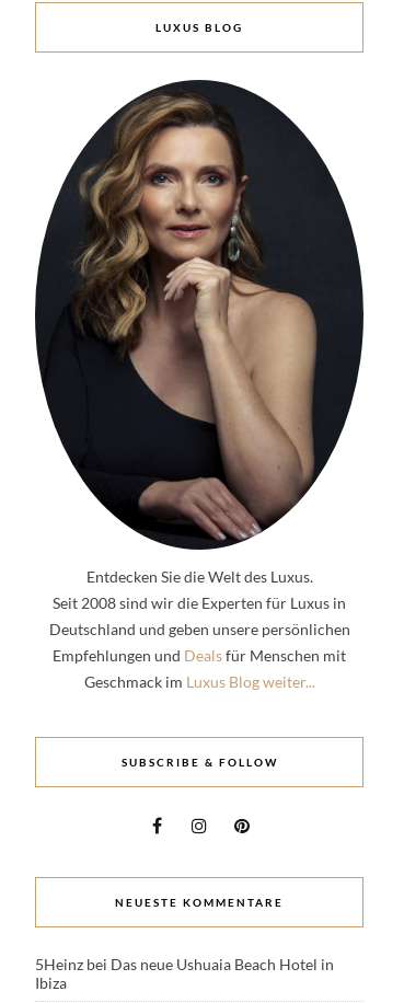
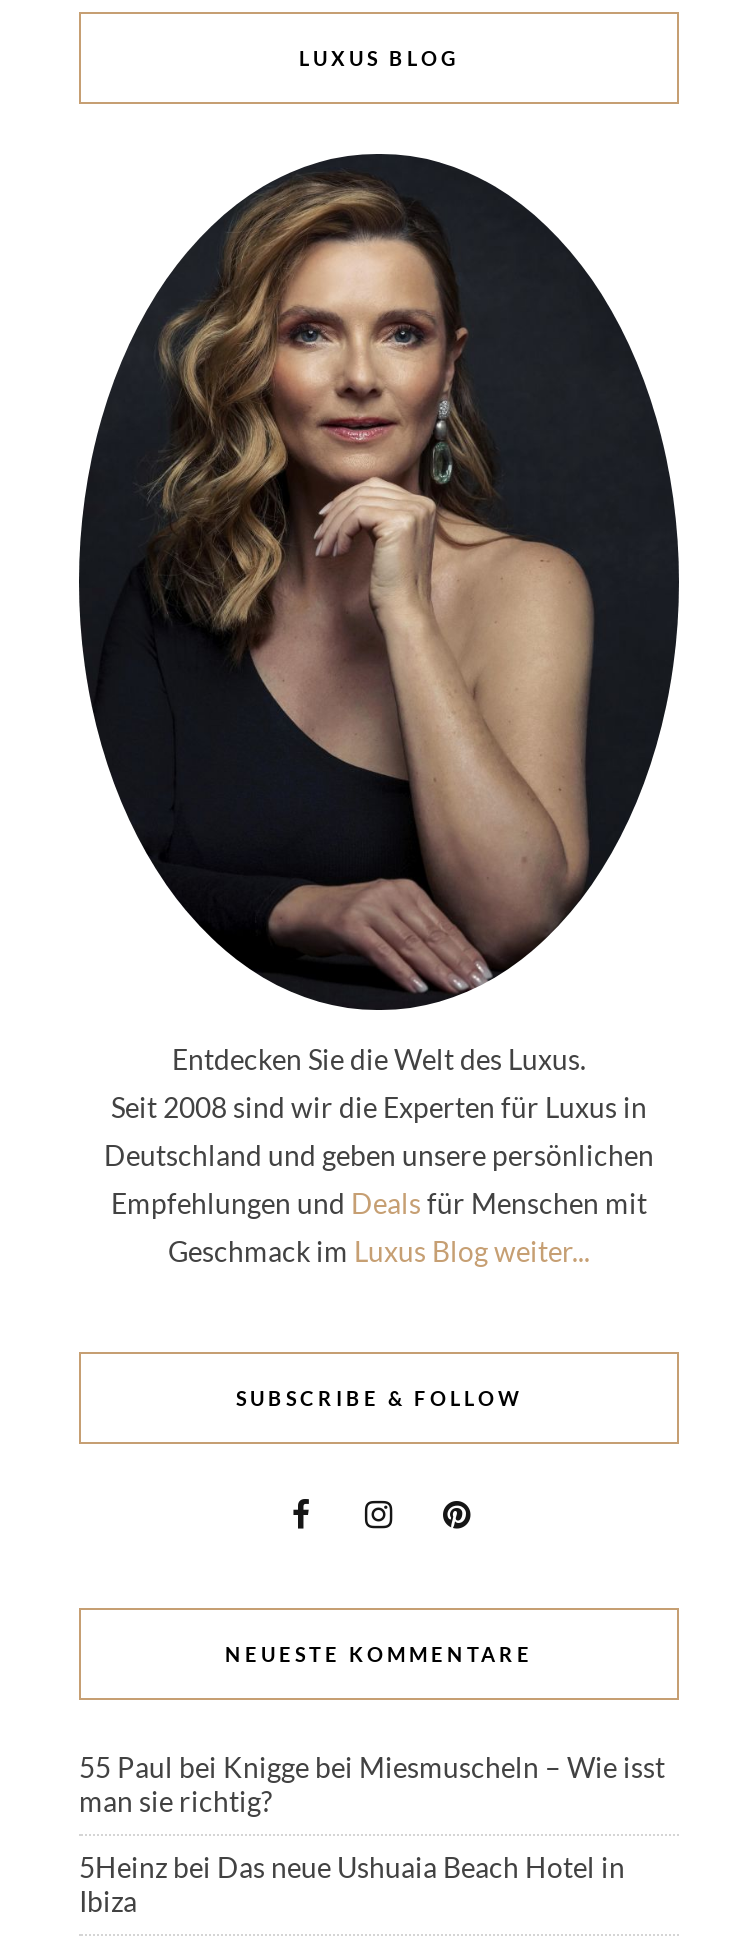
none -> [79,1751,665,1819] 55 Paul bei Knigge bei Miesmuscheln – Wie isst | man sie richtig?

